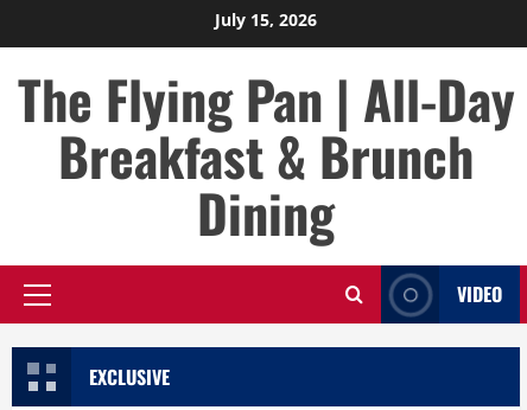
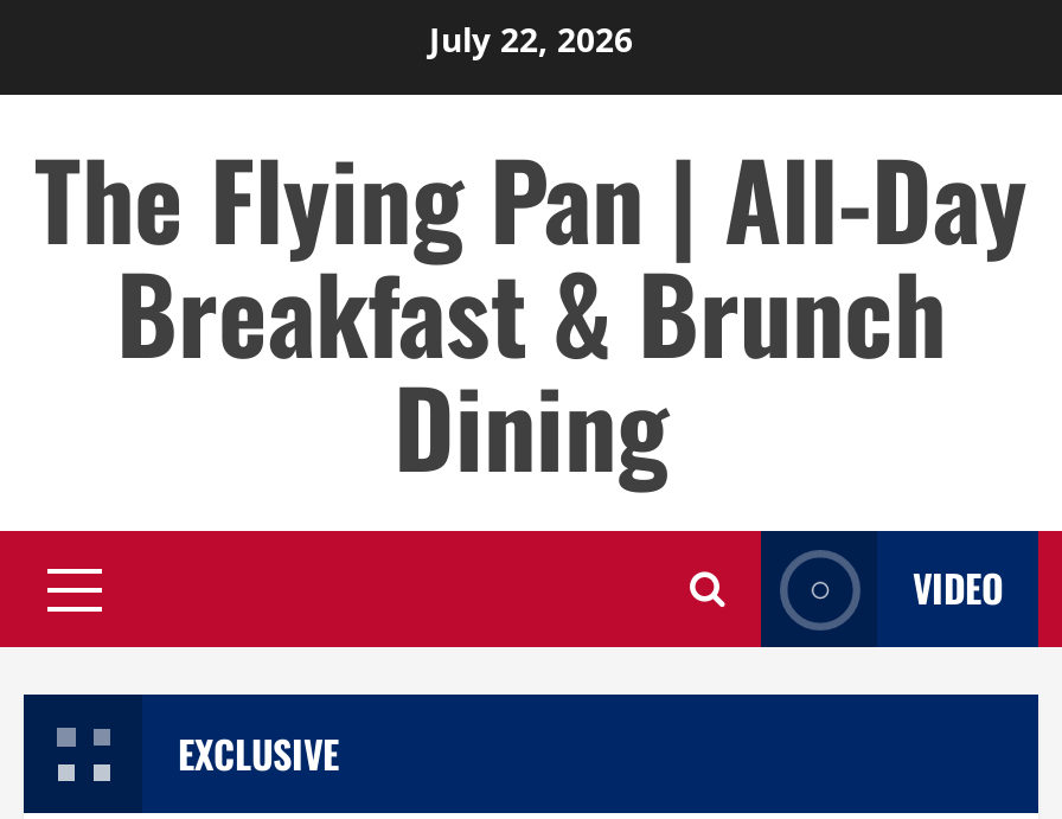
[215,9,317,31] July 15, 2026 -> [429,17,633,62] July 22, 2026

